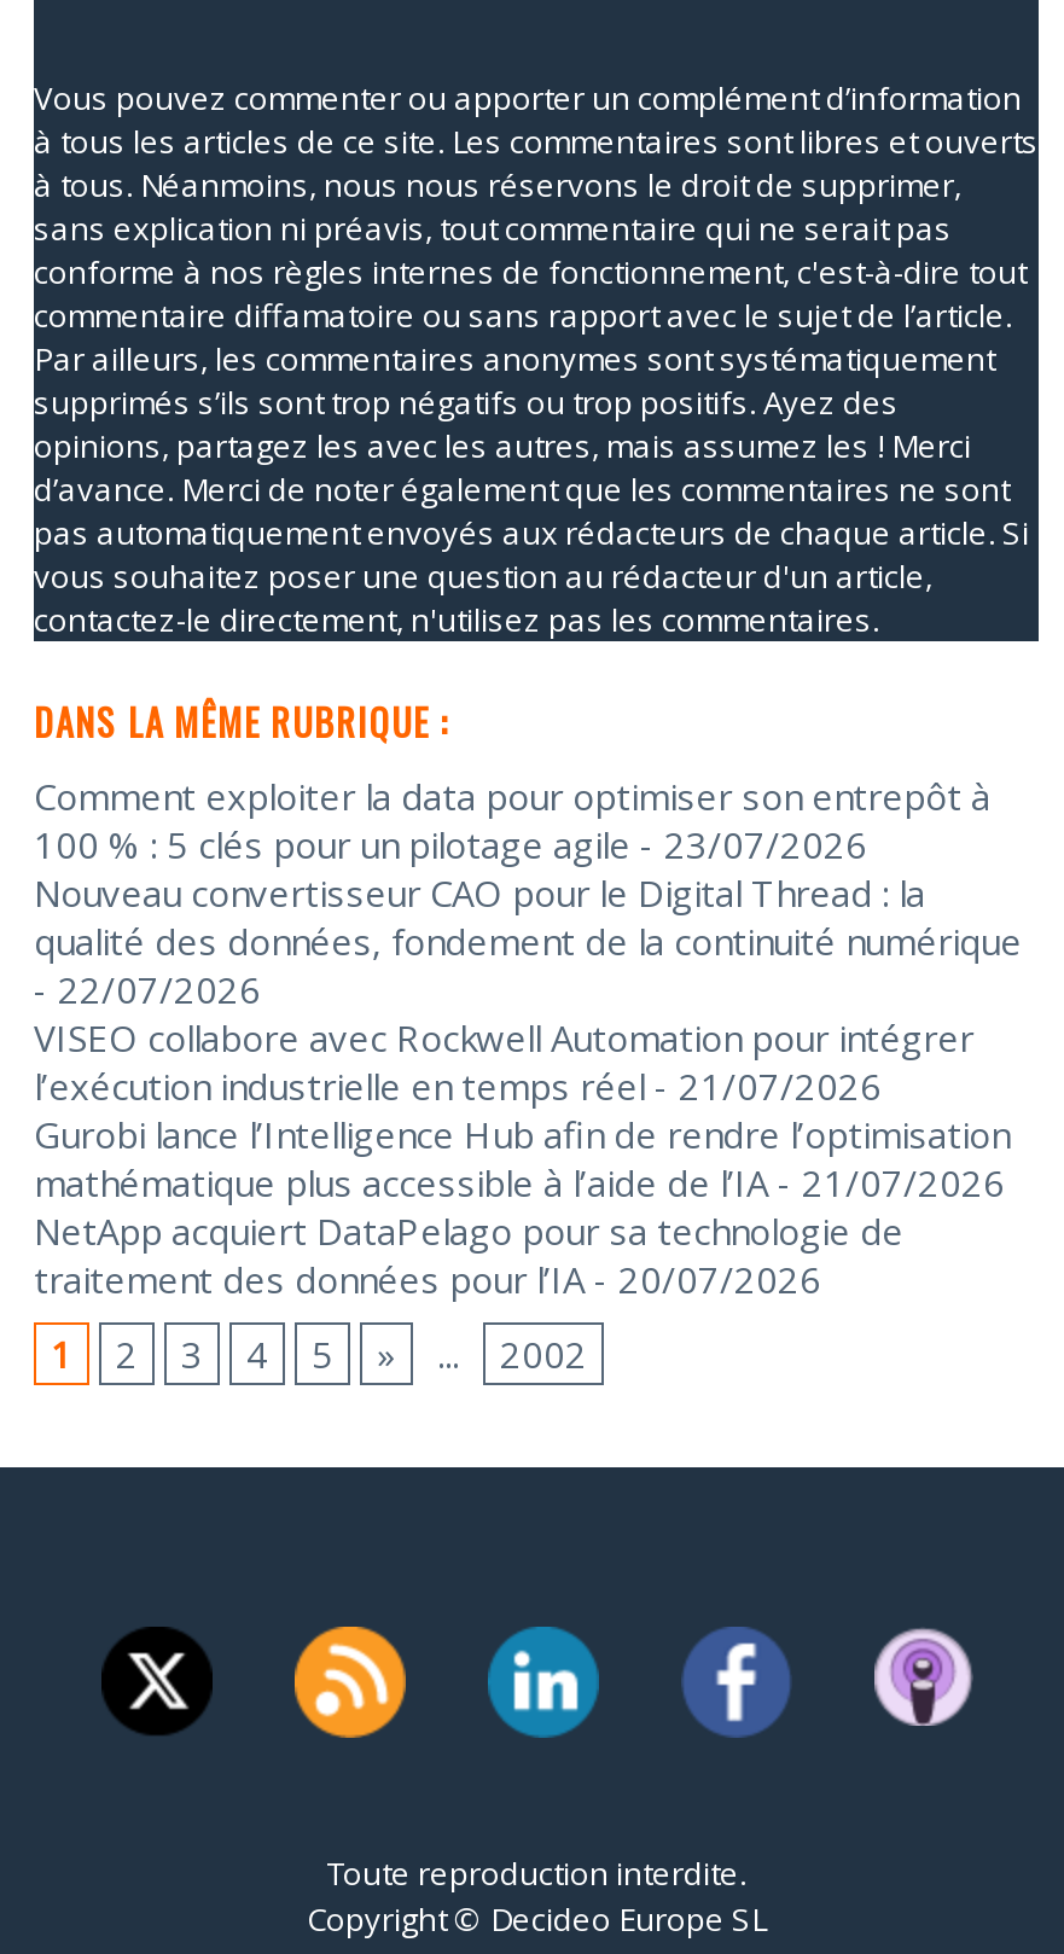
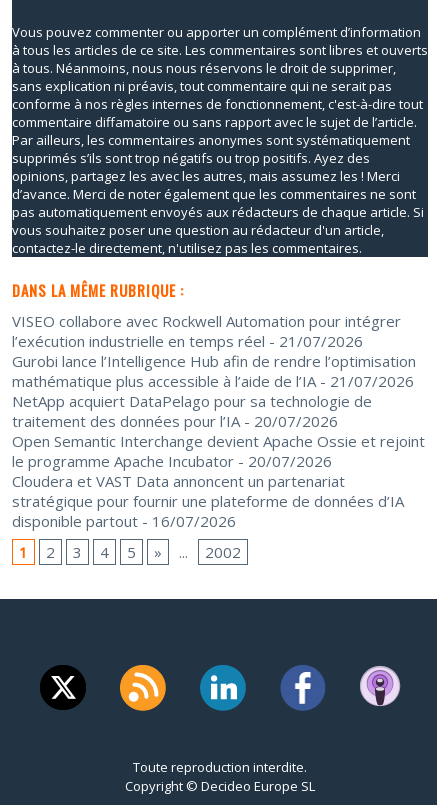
[34,772,1022,1014] Comment exploiter la data pour optimiser son entrepôt à | 100 % : 5 clés pour un pilotage agile - 23/07/2026 | Nouveau convertisseur CAO pour le Digital Thread : la | qualité des données, fondement de la continuité numérique | - 22/07/2026 -> none
moved [34,1014,1010,1304] -> [12,311,416,431]: VISEO collabore avec Rockwell Automation pour intégrer | l’exécution industrielle en temps réel - 21/07/2026 | Gurobi lance l’Intelligence Hub afin de rendre l’optimisation | mathématique plus accessible à l’aide de l’IA - 21/07/2026 | NetApp acquiert DataPelago pour sa technologie de | traitement des données pour l’IA - 20/07/2026
none -> [12,431,425,531] Open Semantic Interchange devient Apache Ossie et rejoint | le programme Apache Incubator - 20/07/2026 | Cloudera et VAST Data annoncent un partenariat | stratégique pour fournir une plateforme de données d’IA | disponible partout - 16/07/2026

